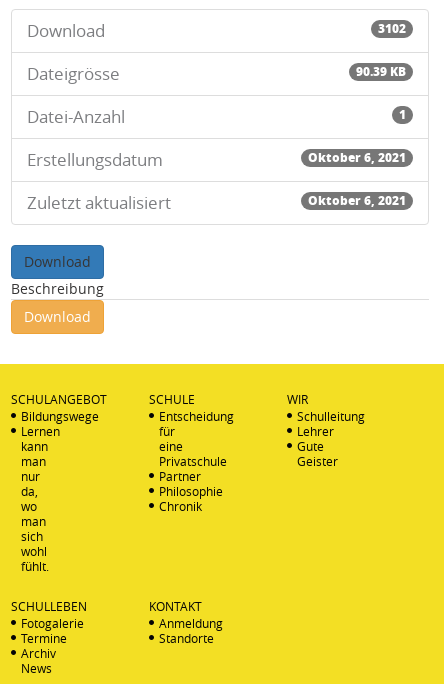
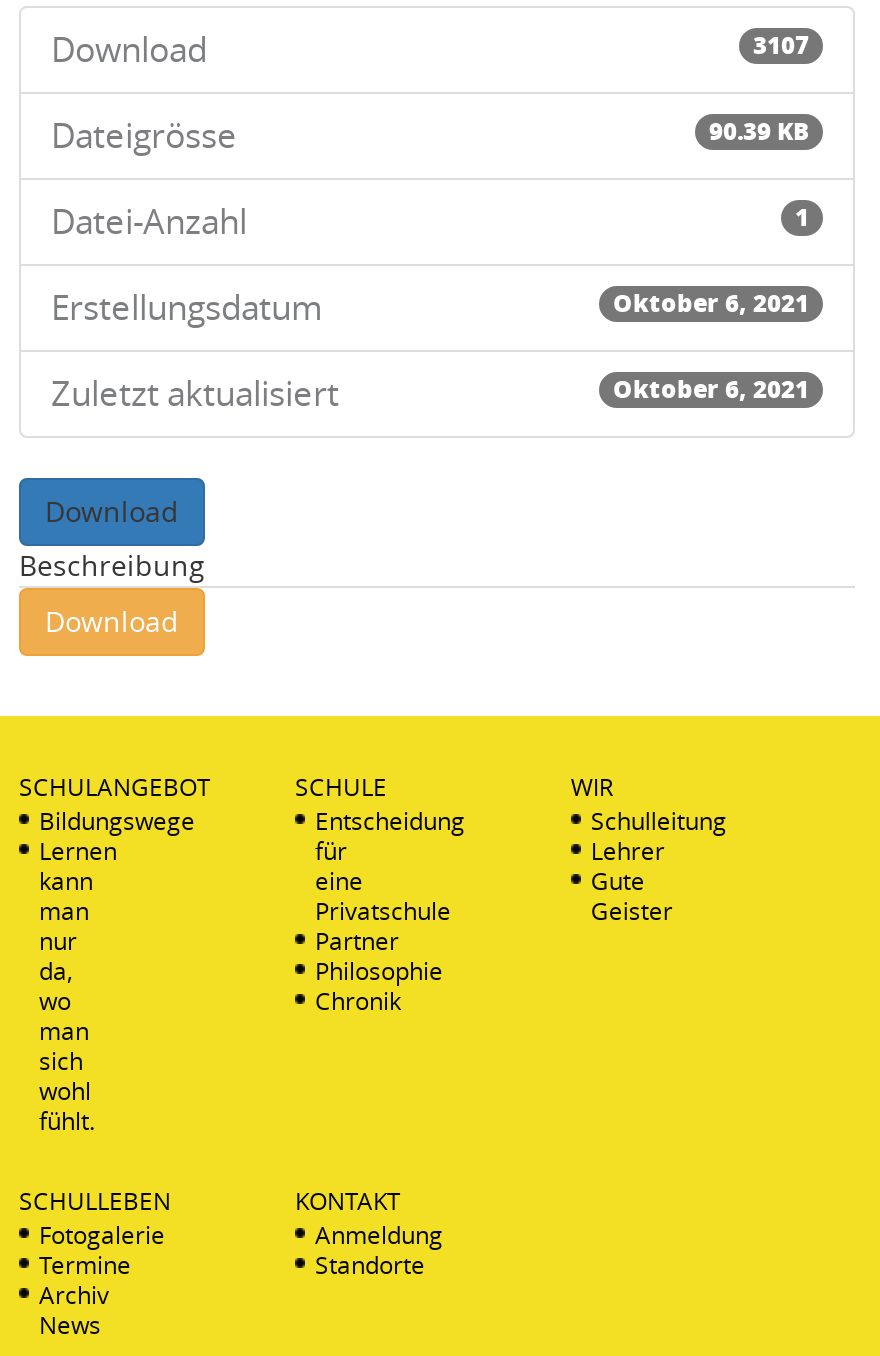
[378,20,406,37] 3102 -> [753,28,809,62] 3107

